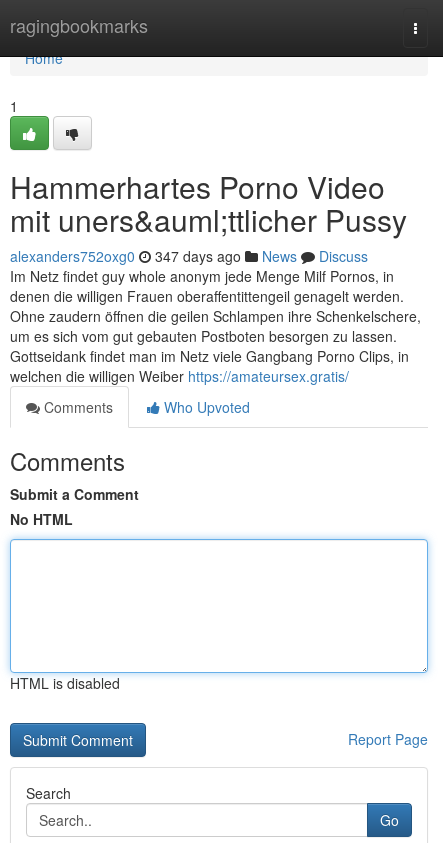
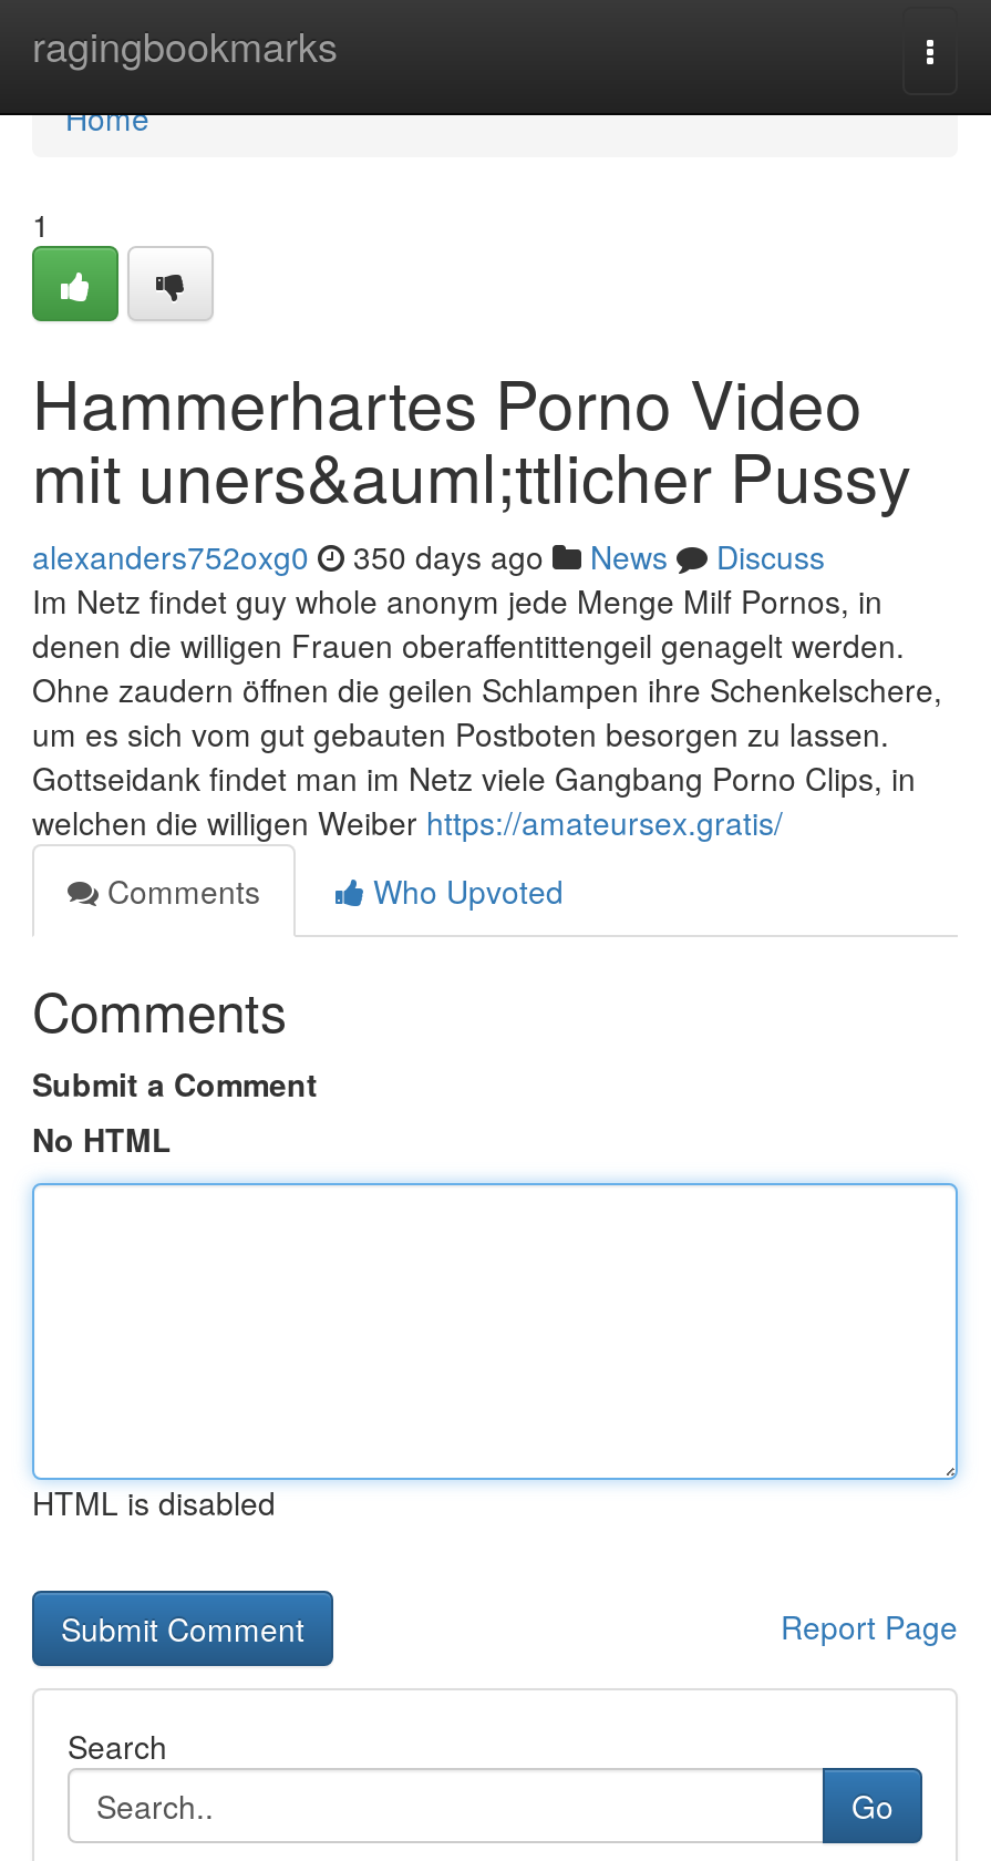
[10,246,368,266] alexanders752oxg0 347 days ago News Discuss -> [32,534,825,578] alexanders752oxg0 350 days ago News Discuss

